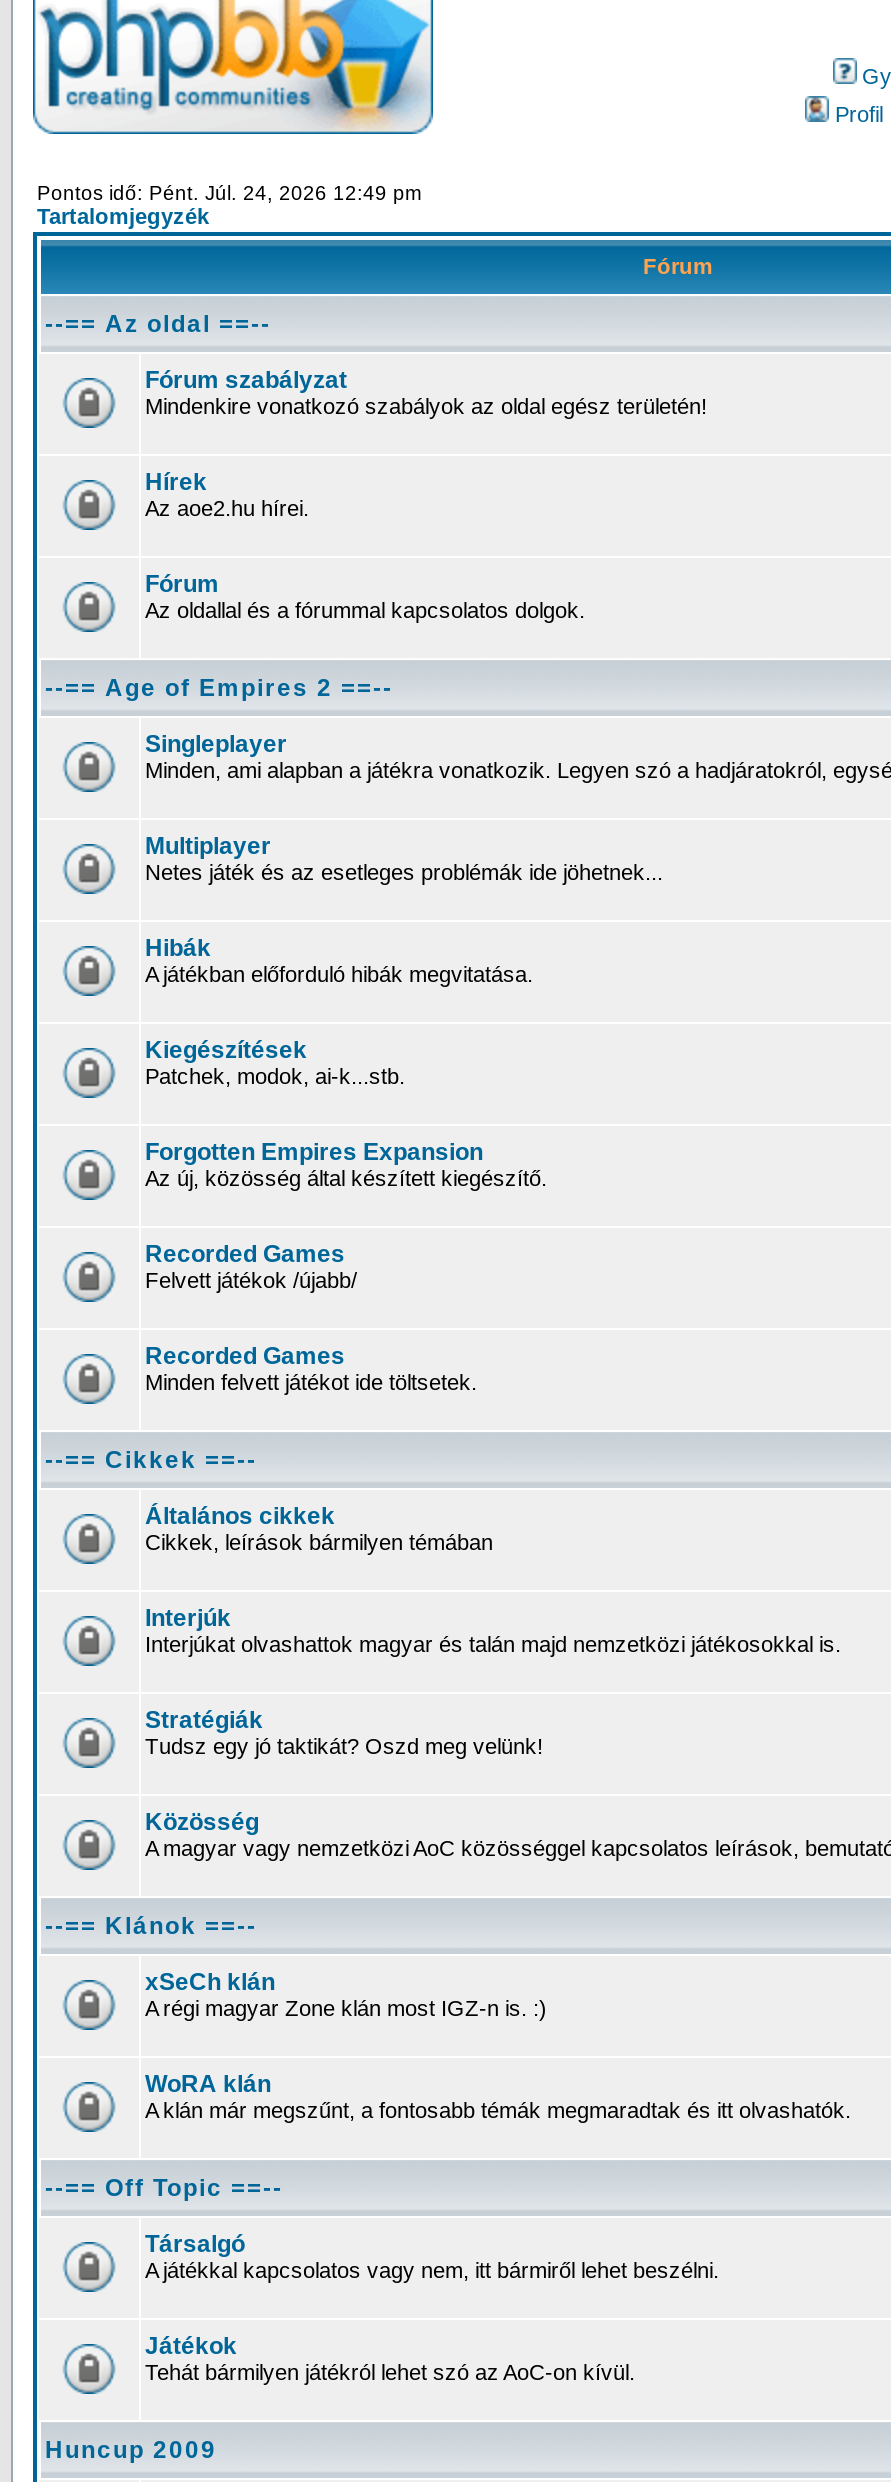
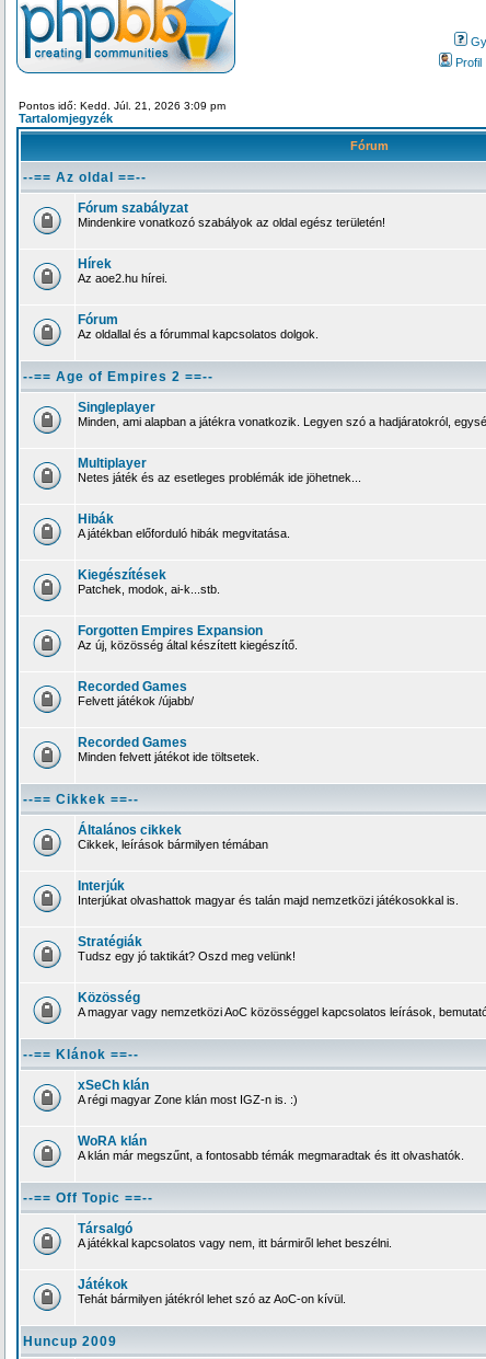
[37,182,421,204] Pontos idő: Pént. Júl. 24, 2026 12:49 pm -> [19,100,225,112] Pontos idő: Kedd. Júl. 21, 2026 3:09 pm

